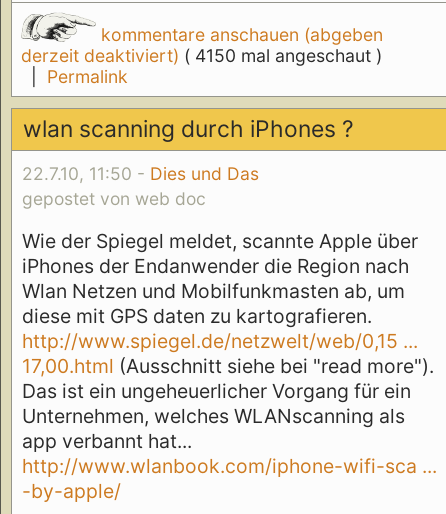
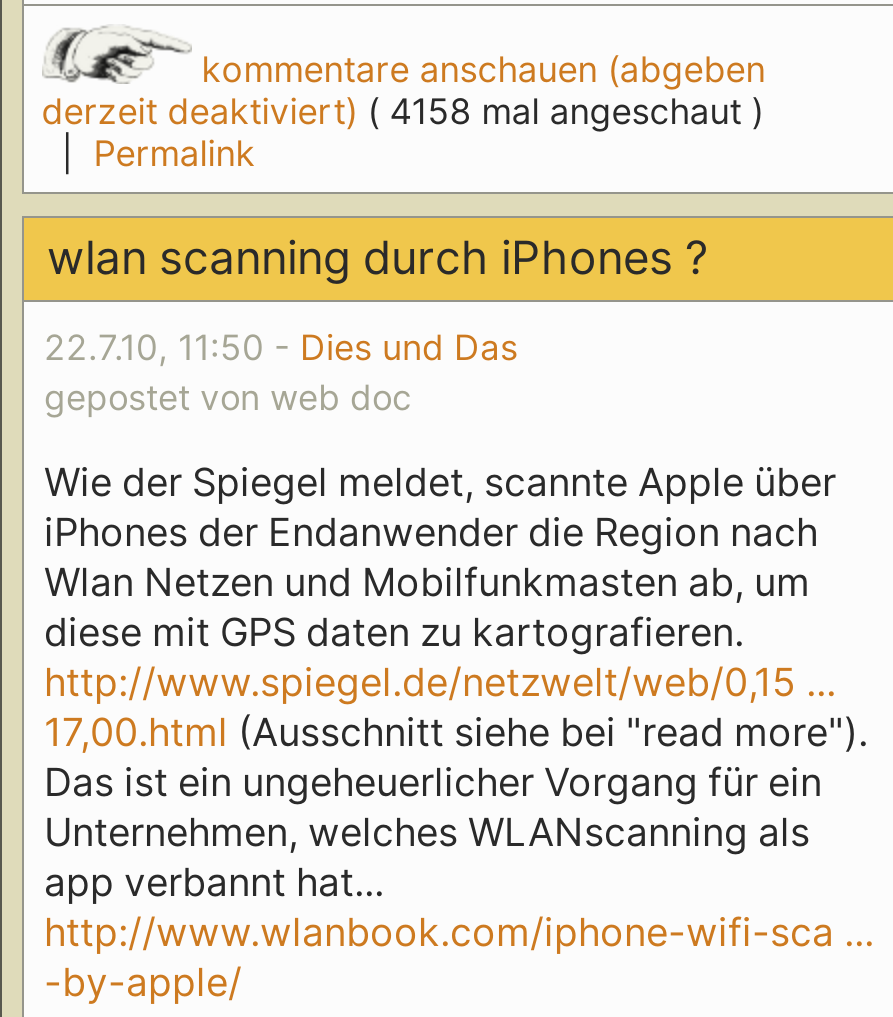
[21,46,382,67] derzeit deaktiviert) ( 4150 mal angeschaut ) -> [42,92,764,134] derzeit deaktiviert) ( 4158 mal angeschaut )

